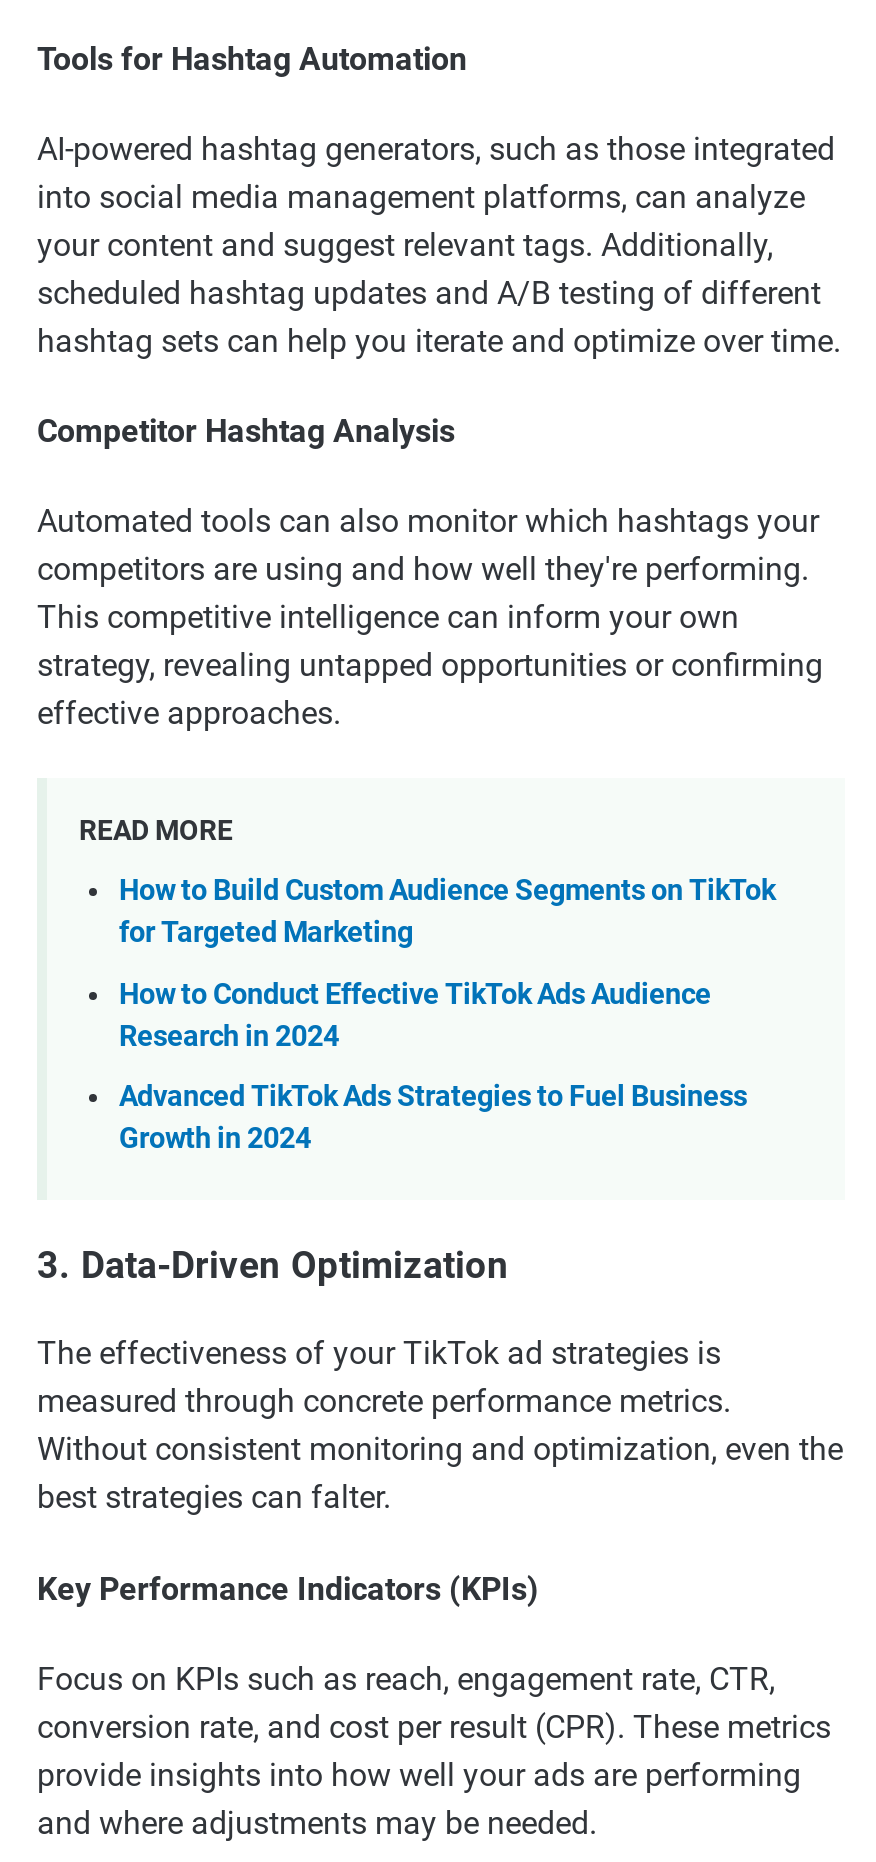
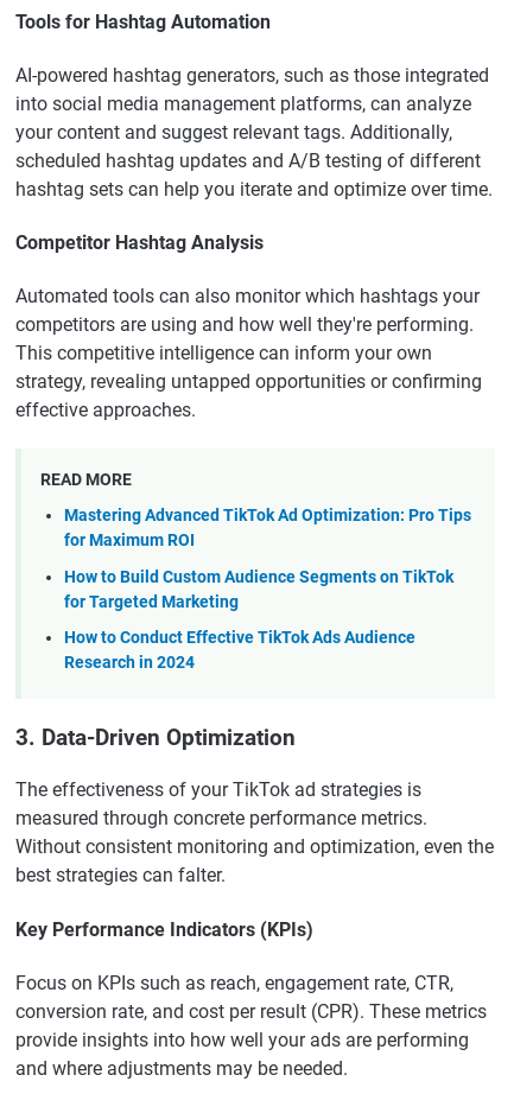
none -> [64,506,471,551] Mastering Advanced TikTok Ad Optimization: Pro Tips | for Maximum ROI
moved [119,874,775,1054] -> [64,567,453,673]: How to Build Custom Audience Segments on TikTok | for Targeted Marketing | How to Conduct Effective TikTok Ads Audience | Research in 2024
[119,1081,747,1157] Advanced TikTok Ads Strategies to Fuel Business | Growth in 2024 -> none

